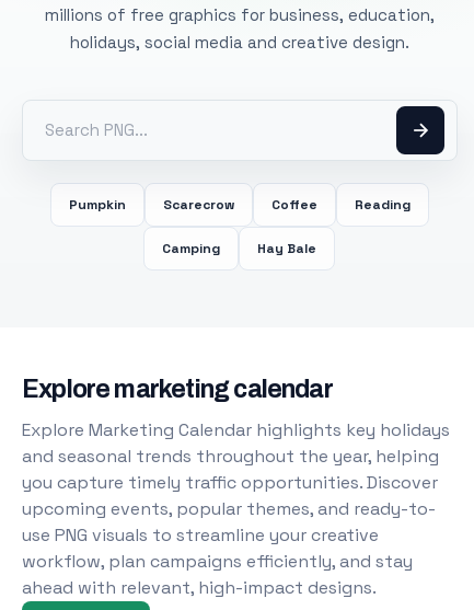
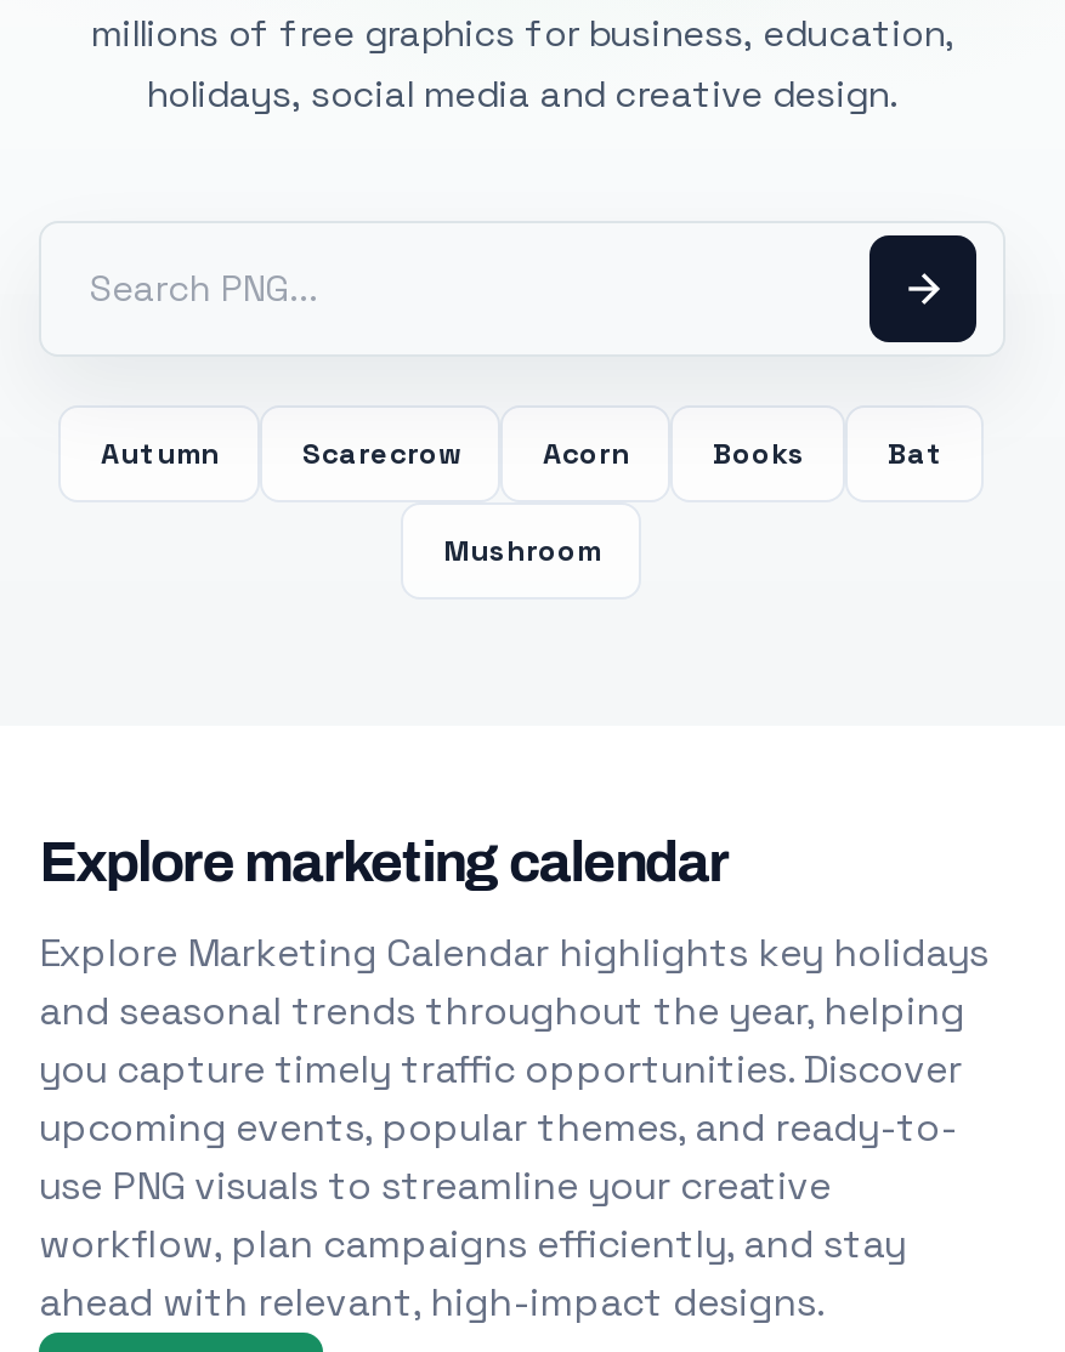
[69,196,126,214] Pumpkin -> [101,434,220,473] Autumn
[271,196,411,214] Coffee | Reading -> [543,434,944,473] Acorn | Books | Bat
[163,240,317,257] Camping | Hay Bale -> [443,532,601,570] Mushroom

